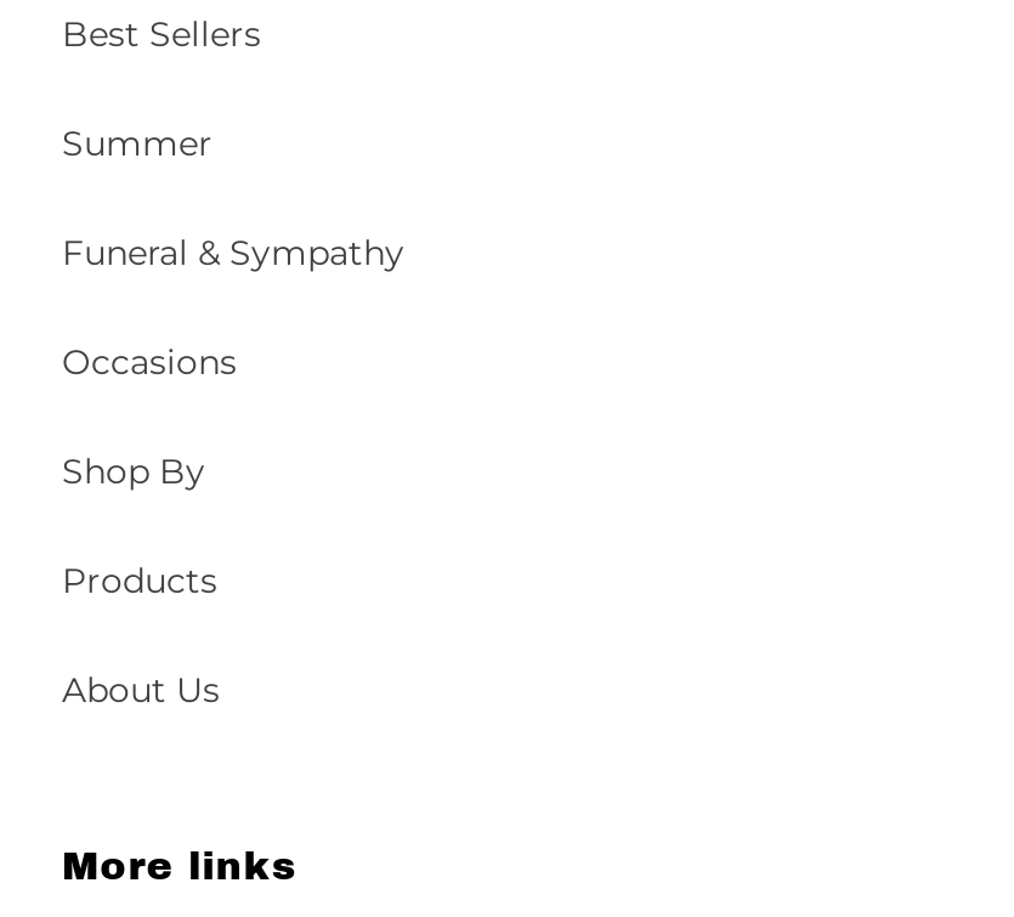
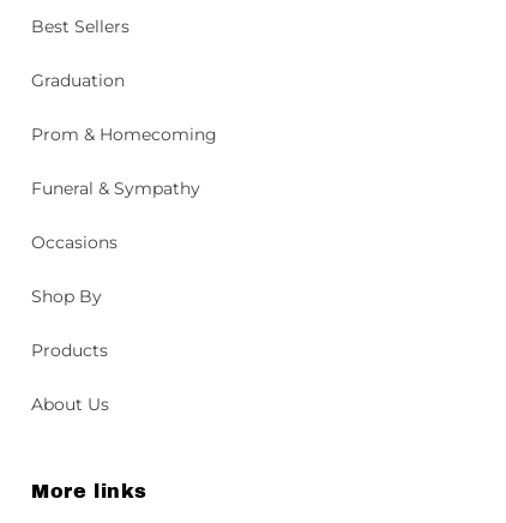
[62,121,213,165] Summer -> [31,70,217,146] Graduation | Prom & Homecoming

